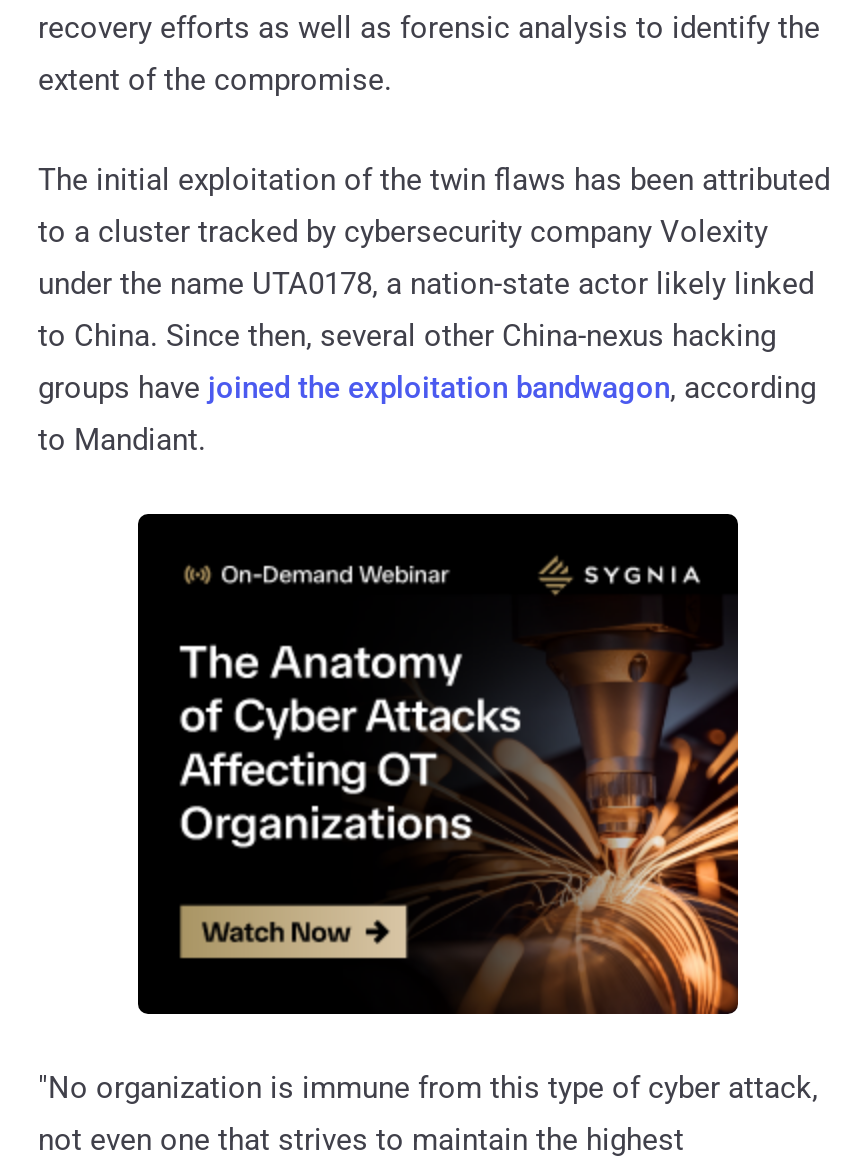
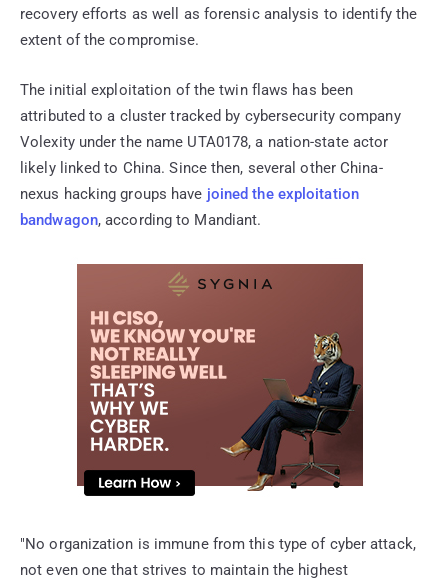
[136,512,740,1016] [image] -> [70,257,370,507] [image]

